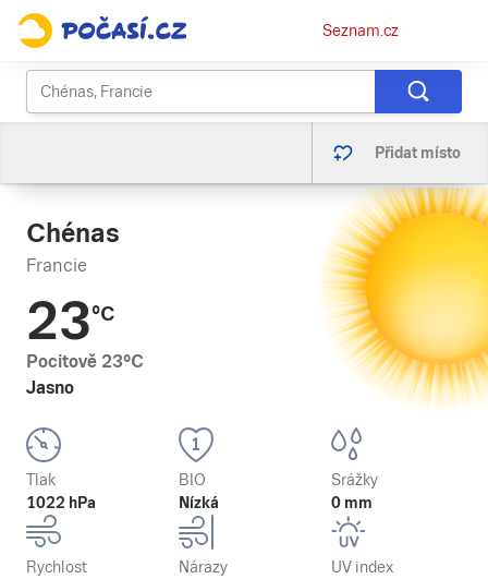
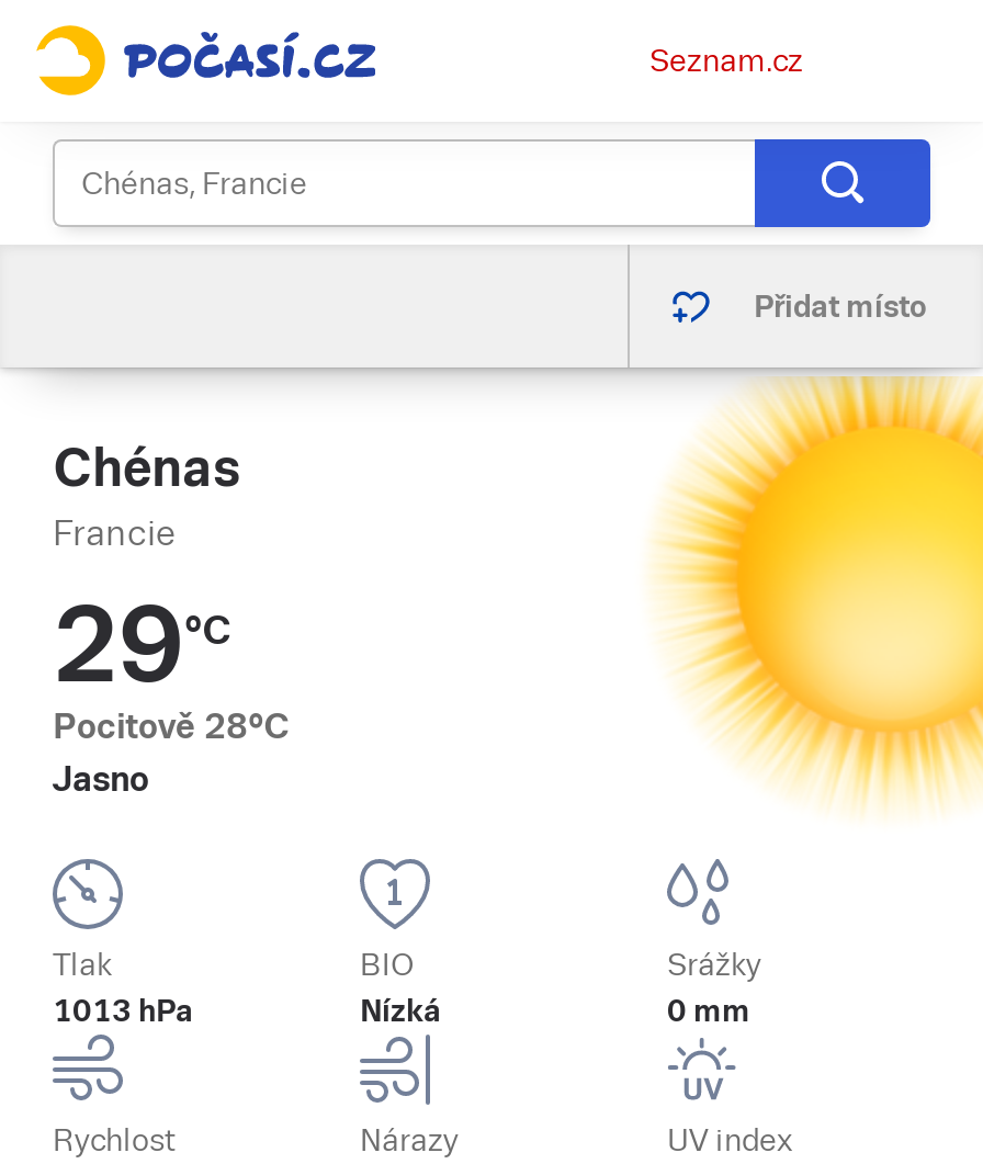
[26,291,114,351] 23°C -> [53,585,230,705] 29°C
[26,351,144,372] Pocitově 23°C -> [53,705,290,747] Pocitově 28°C
[26,494,96,511] 1022 hPa -> [53,993,193,1028] 1013 hPa

